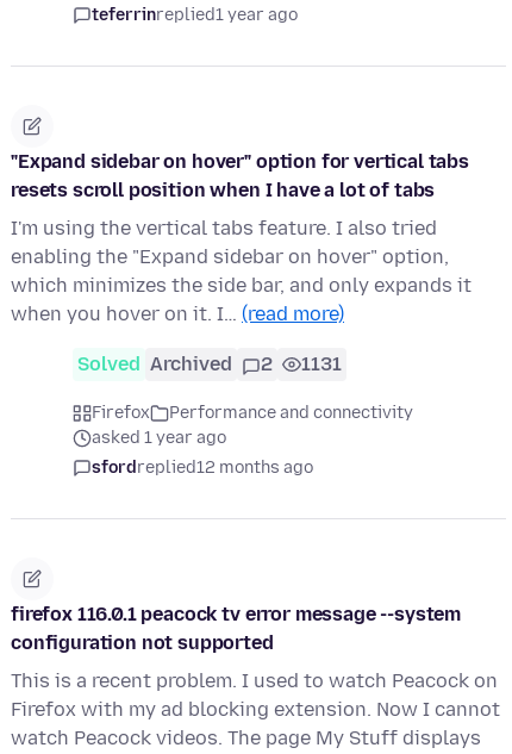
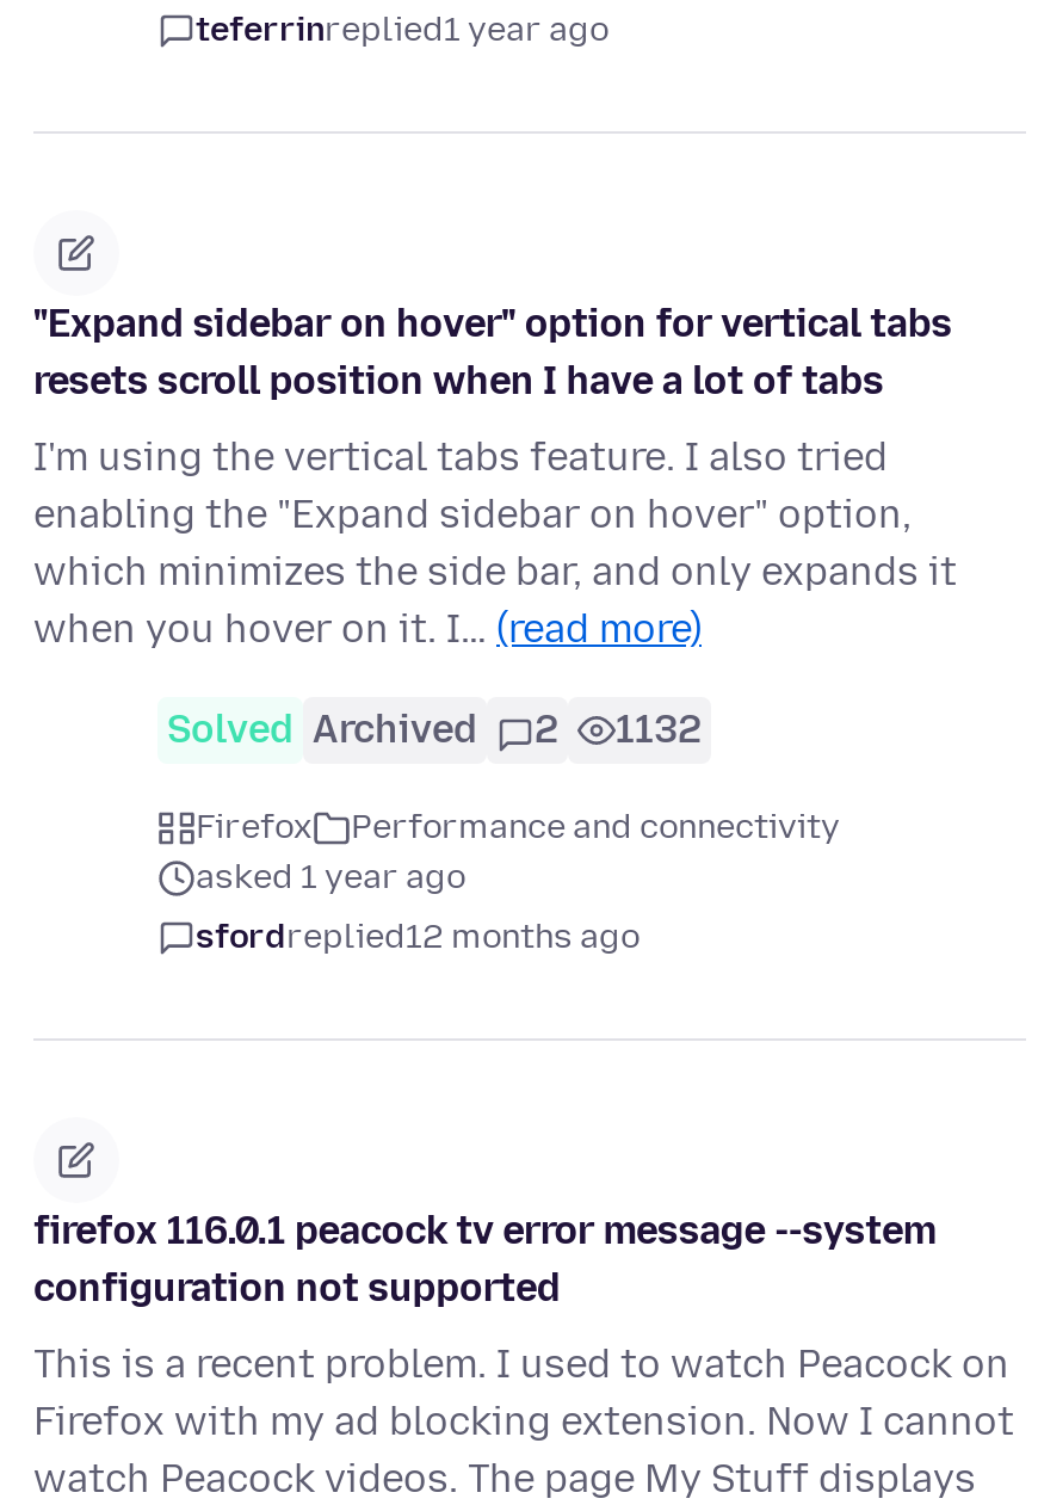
[77,353,342,376] Solved Archived 2 1131 -> [167,708,702,753] Solved Archived 2 1132

